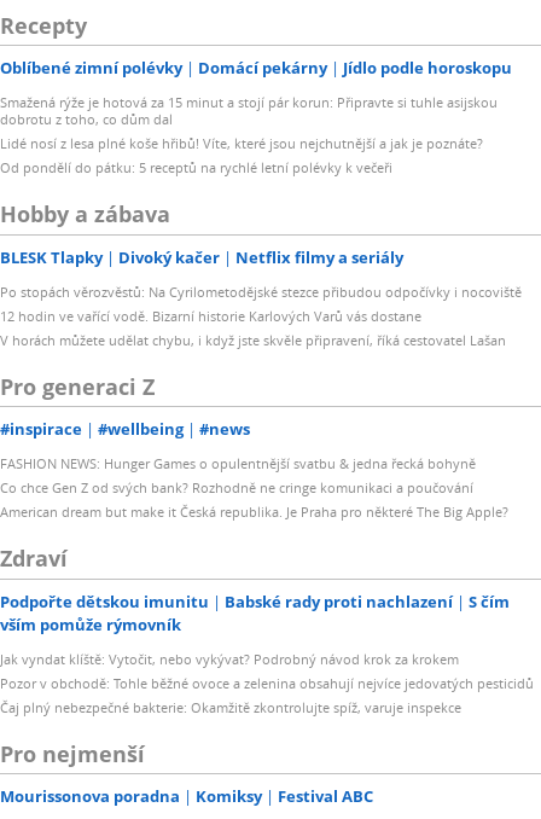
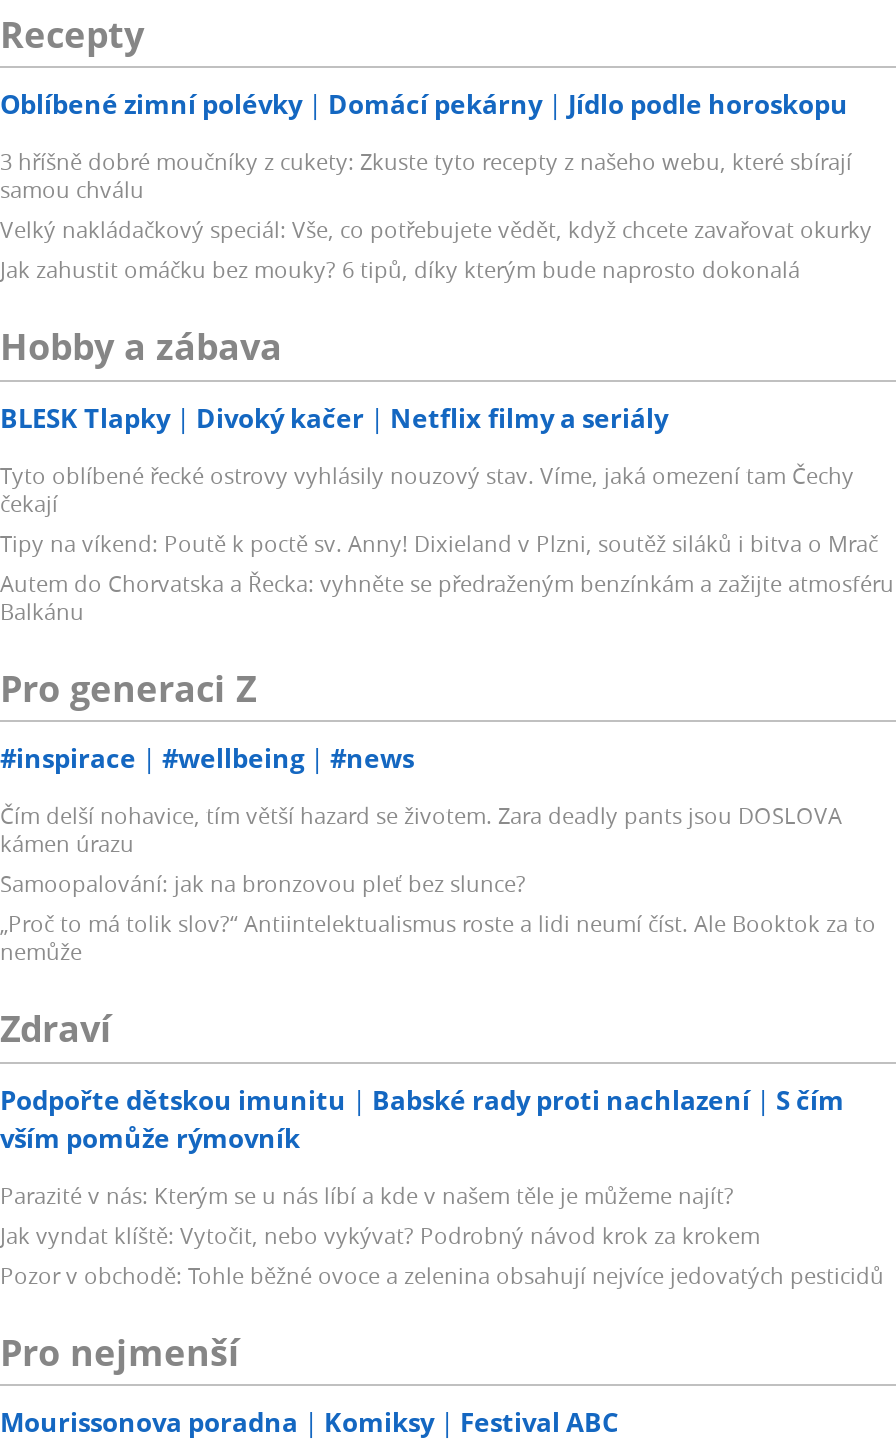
[0,93,498,177] Smažená rýže je hotová za 15 minut a stojí pár korun: Připravte si tuhle asijskou | dobrotu z toho, co dům dal | Lidé nosí z lesa plné koše hřibů! Víte, které jsou nejchutnější a jak je poznáte? | Od pondělí do pátku: 5 receptů na rychlé letní polévky k večeři -> [0,147,872,285] 3 hříšně dobré moučníky z cukety: Zkuste tyto recepty z našeho webu, které sbírají | samou chválu | Velký nakládačkový speciál: Vše, co potřebujete vědět, když chcete zavařovat okurky | Jak zahustit omáčku bez mouky? 6 tipů, díky kterým bude naprosto dokonalá
[0,283,522,349] Po stopách věrozvěstů: Na Cyrilometodějské stezce přibudou odpočívky i nocoviště | 12 hodin ve vařící vodě. Bizarní historie Karlových Varů vás dostane | V horách můžete udělat chybu, i když jste skvěle připravení, říká cestovatel Lašan -> [0,460,894,626] Tyto oblíbené řecké ostrovy vyhlásily nouzový stav. Víme, jaká omezení tam Čechy | čekají | Tipy na víkend: Poutě k poctě sv. Anny! Dixieland v Plzni, soutěž siláků i bitva o Mrač | Autem do Chorvatska a Řecka: vyhněte se předraženým benzínkám a zažijte atmosféru | Balkánu
[0,455,508,521] FASHION NEWS: Hunger Games o opulentnější svatbu & jedna řecká bohyně | Co chce Gen Z od svých bank? Rozhodně ne cringe komunikaci a poučování | American dream but make it Česká republika. Je Praha pro některé The Big Apple? -> [0,801,876,967] Čím delší nohavice, tím větší hazard se životem. Zara deadly pants jsou DOSLOVA | kámen úrazu | Samoopalování: jak na bronzovou pleť bez slunce? | „Proč to má tolik slov?“ Antiintelektualismus roste a lidi neumí číst. Ale Booktok za to | nemůže
none -> [0,1180,734,1210] Parazité v nás: Kterým se u nás líbí a kde v našem těle je můžeme najít?
moved [0,650,534,692] -> [0,1220,884,1290]: Jak vyndat klíště: Vytočit, nebo vykývat? Podrobný návod krok za krokem | Pozor v obchodě: Tohle běžné ovoce a zelenina obsahují nejvíce jedovatých pesticidů
[0,698,461,716] Čaj plný nebezpečné bakterie: Okamžitě zkontrolujte spíž, varuje inspekce -> none

